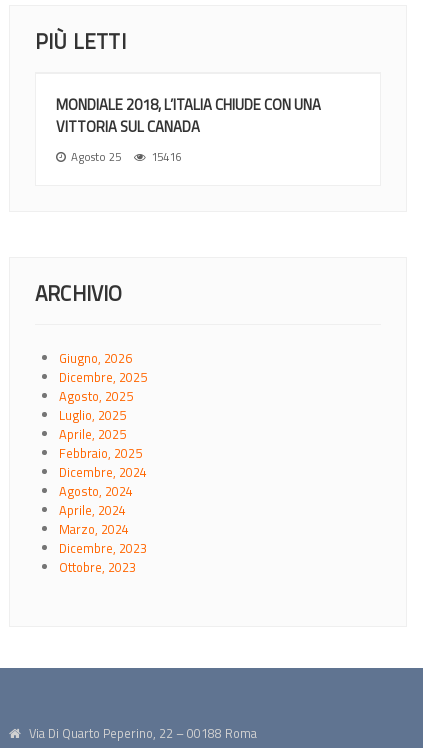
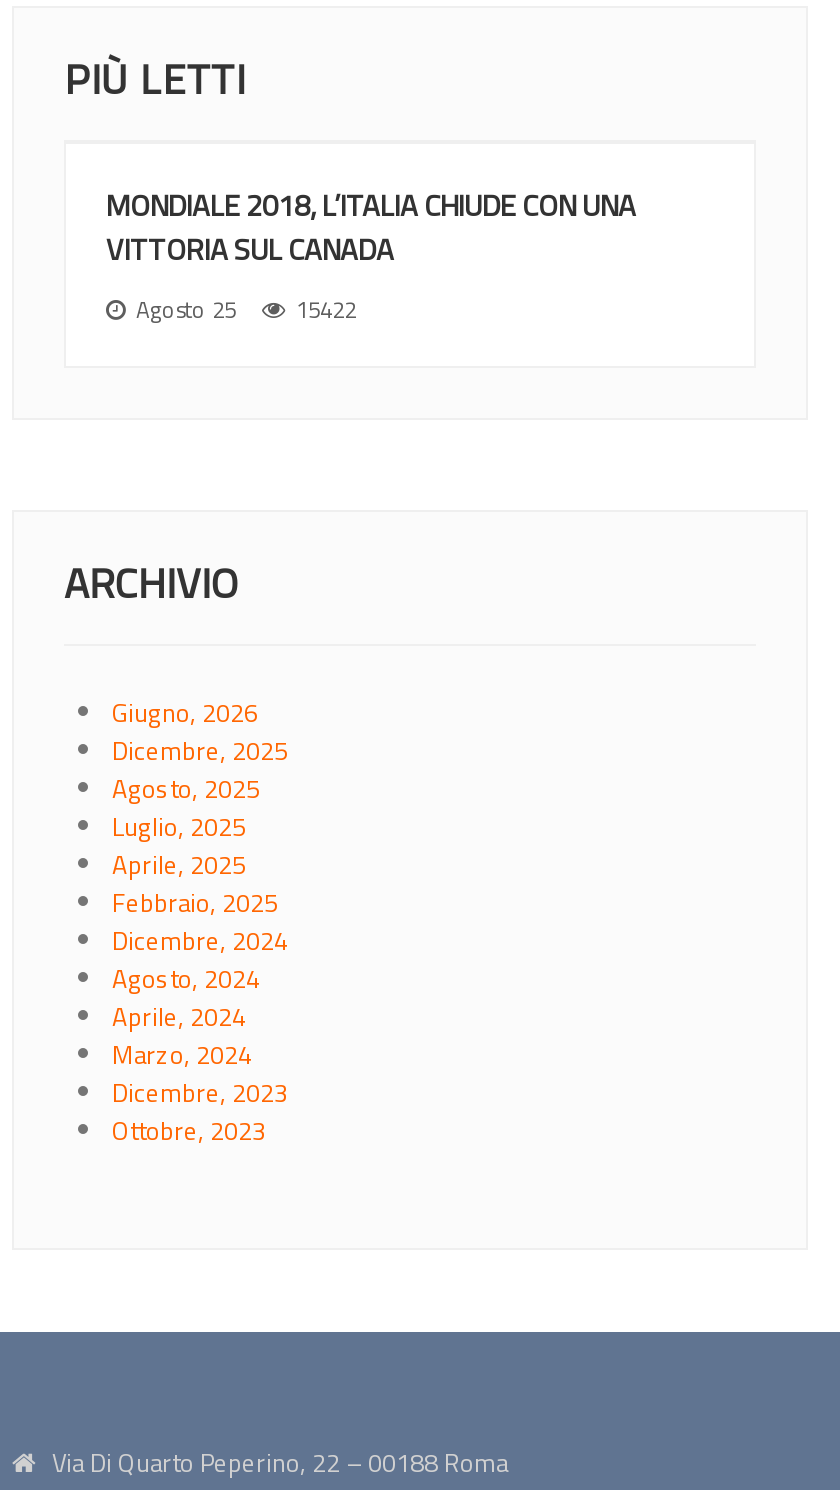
[71,148,181,165] Agosto 25 15416 -> [136,292,356,326] Agosto 25 15422

